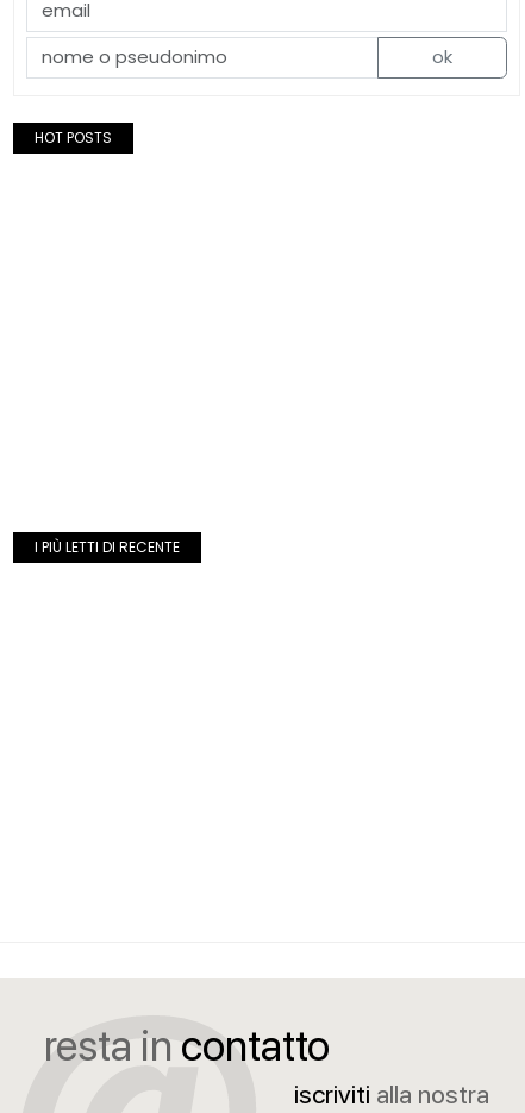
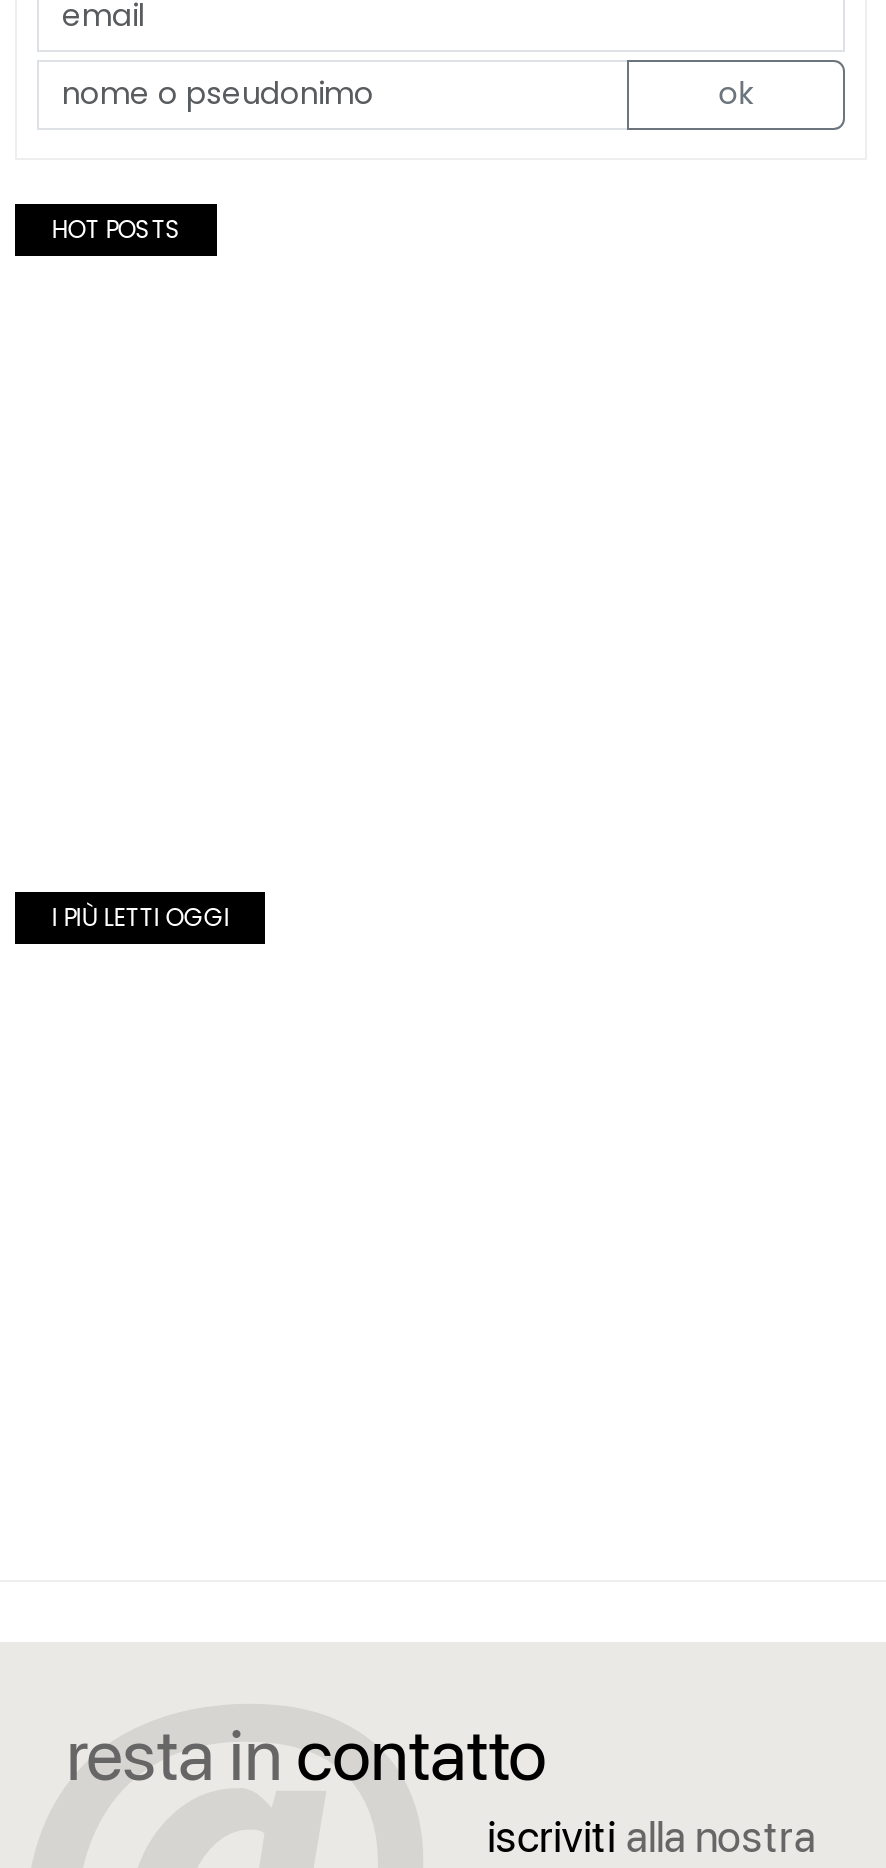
[35,537,180,557] I PIÙ LETTI DI RECENTE -> [51,900,229,934] I PIÙ LETTI OGGI

